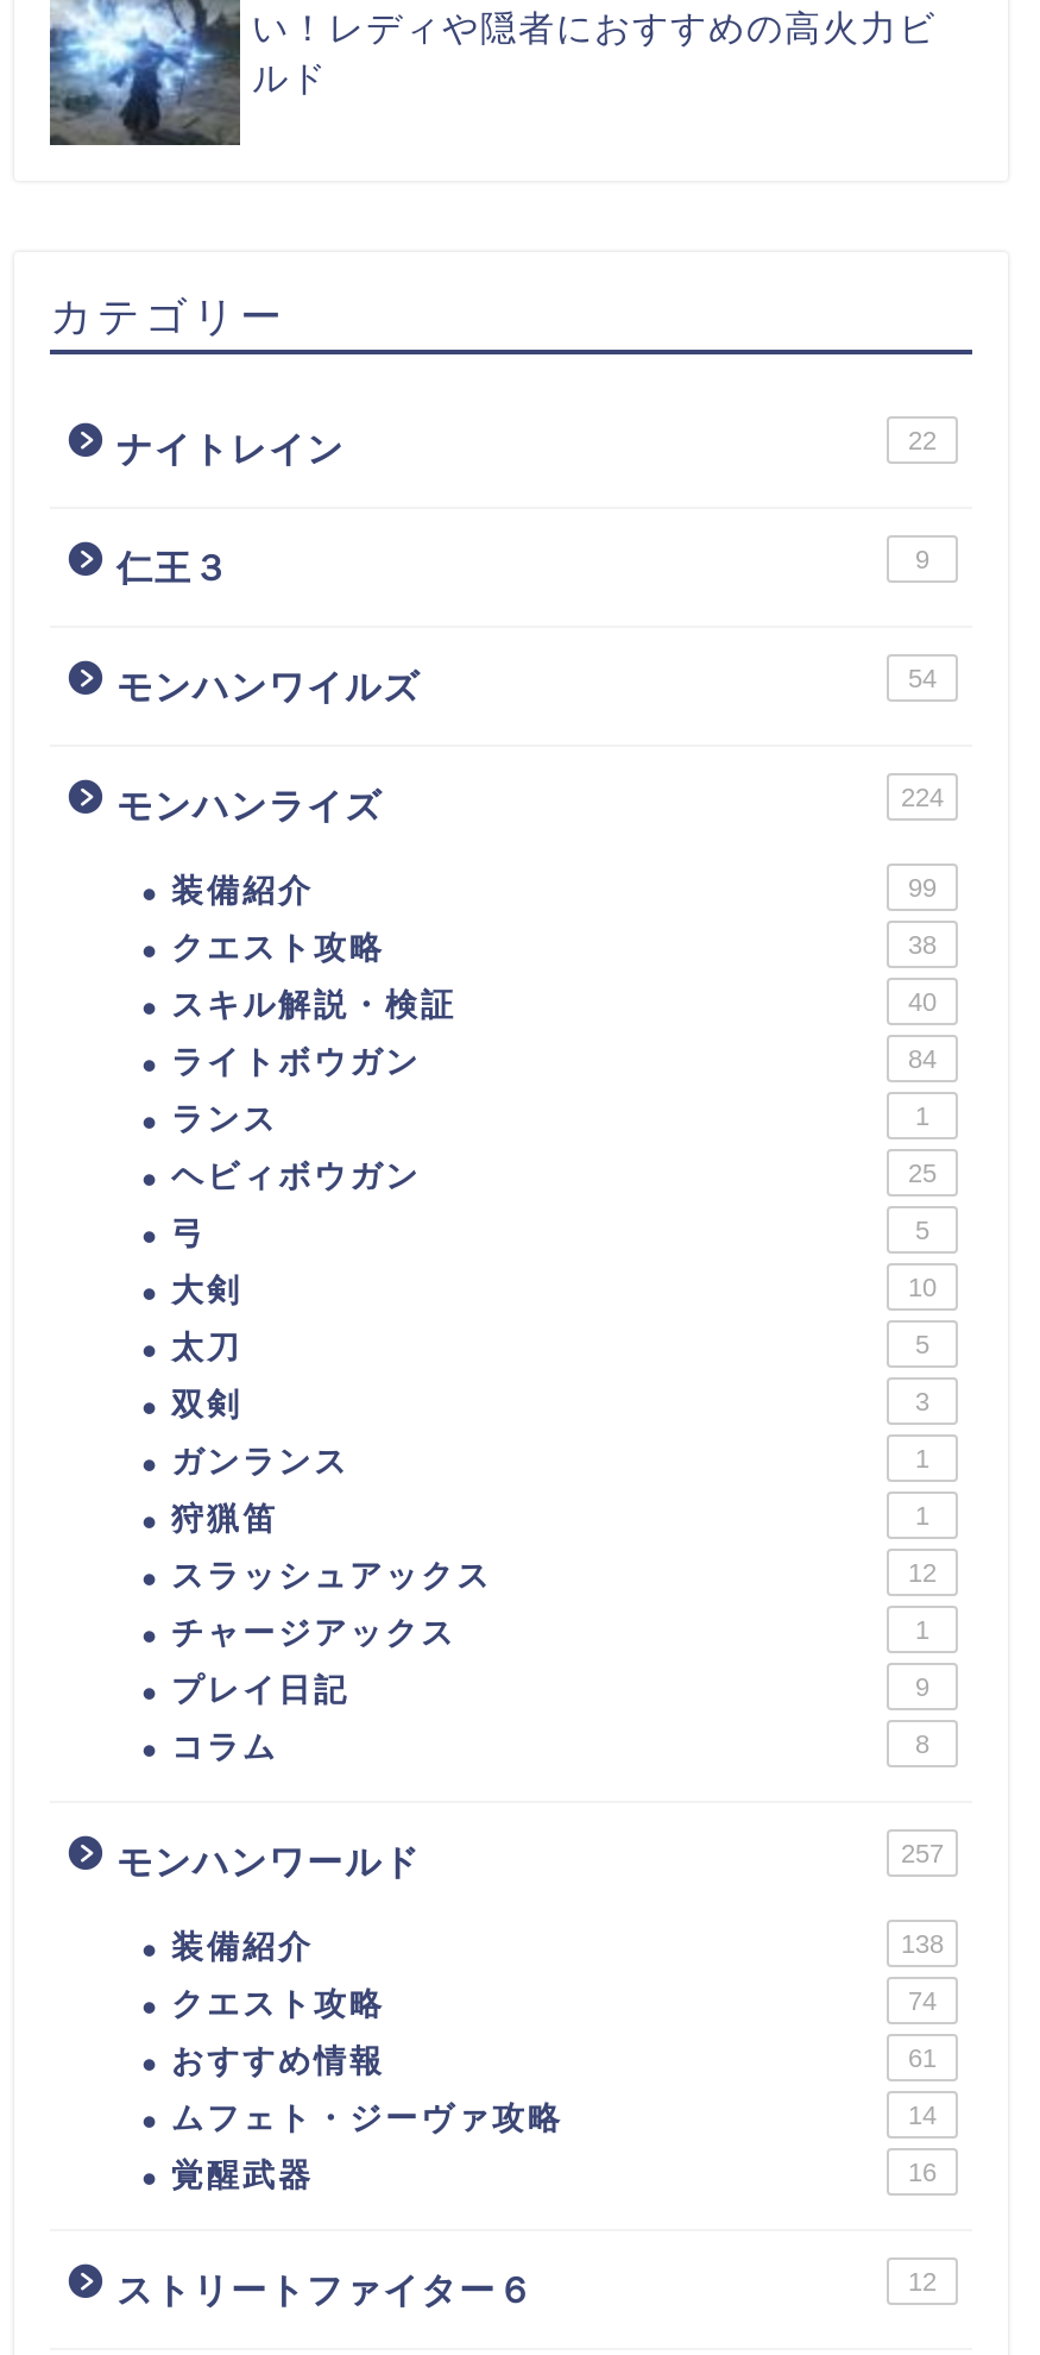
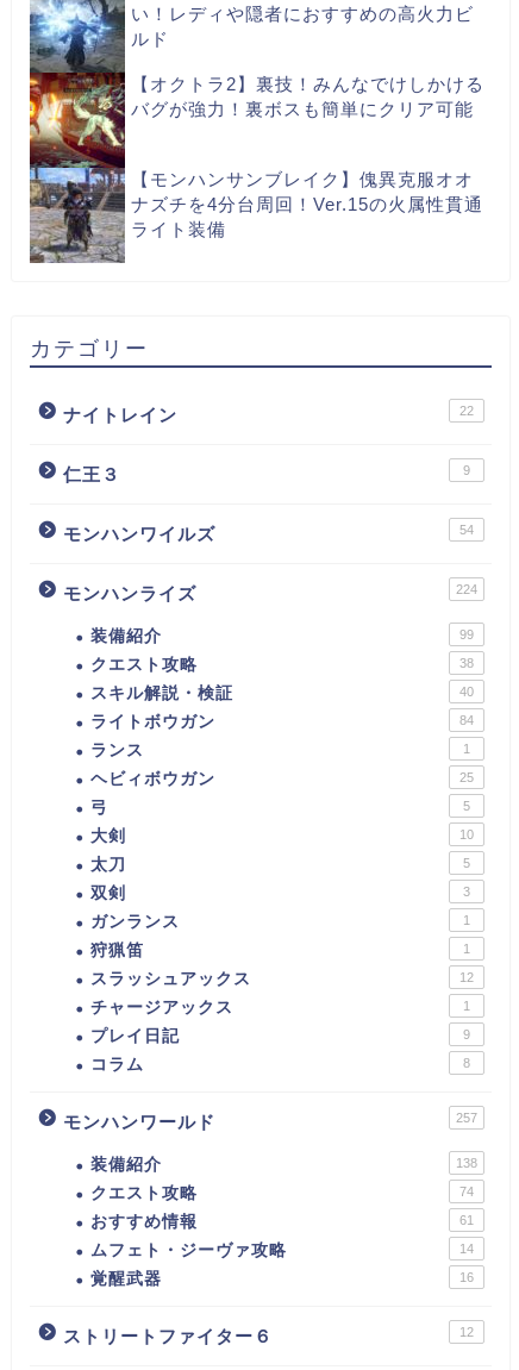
none -> [29,71,484,263] [image] | 【オクトラ2】裏技！みんなでけしかける | バグが強力！裏ボスも簡単にクリア可能 | 【モンハンサンブレイク】傀異克服オオ | ナズチを4分台周回！Ver.15の火属性貫通 | ライト装備

